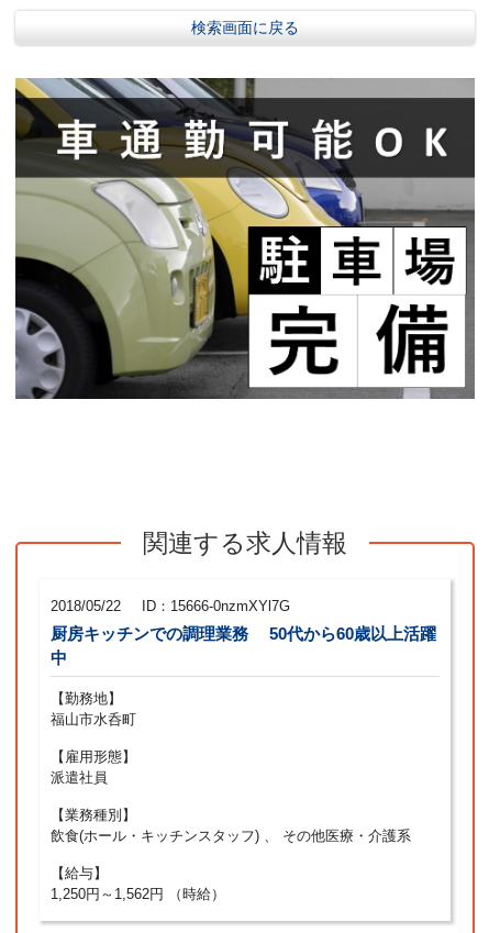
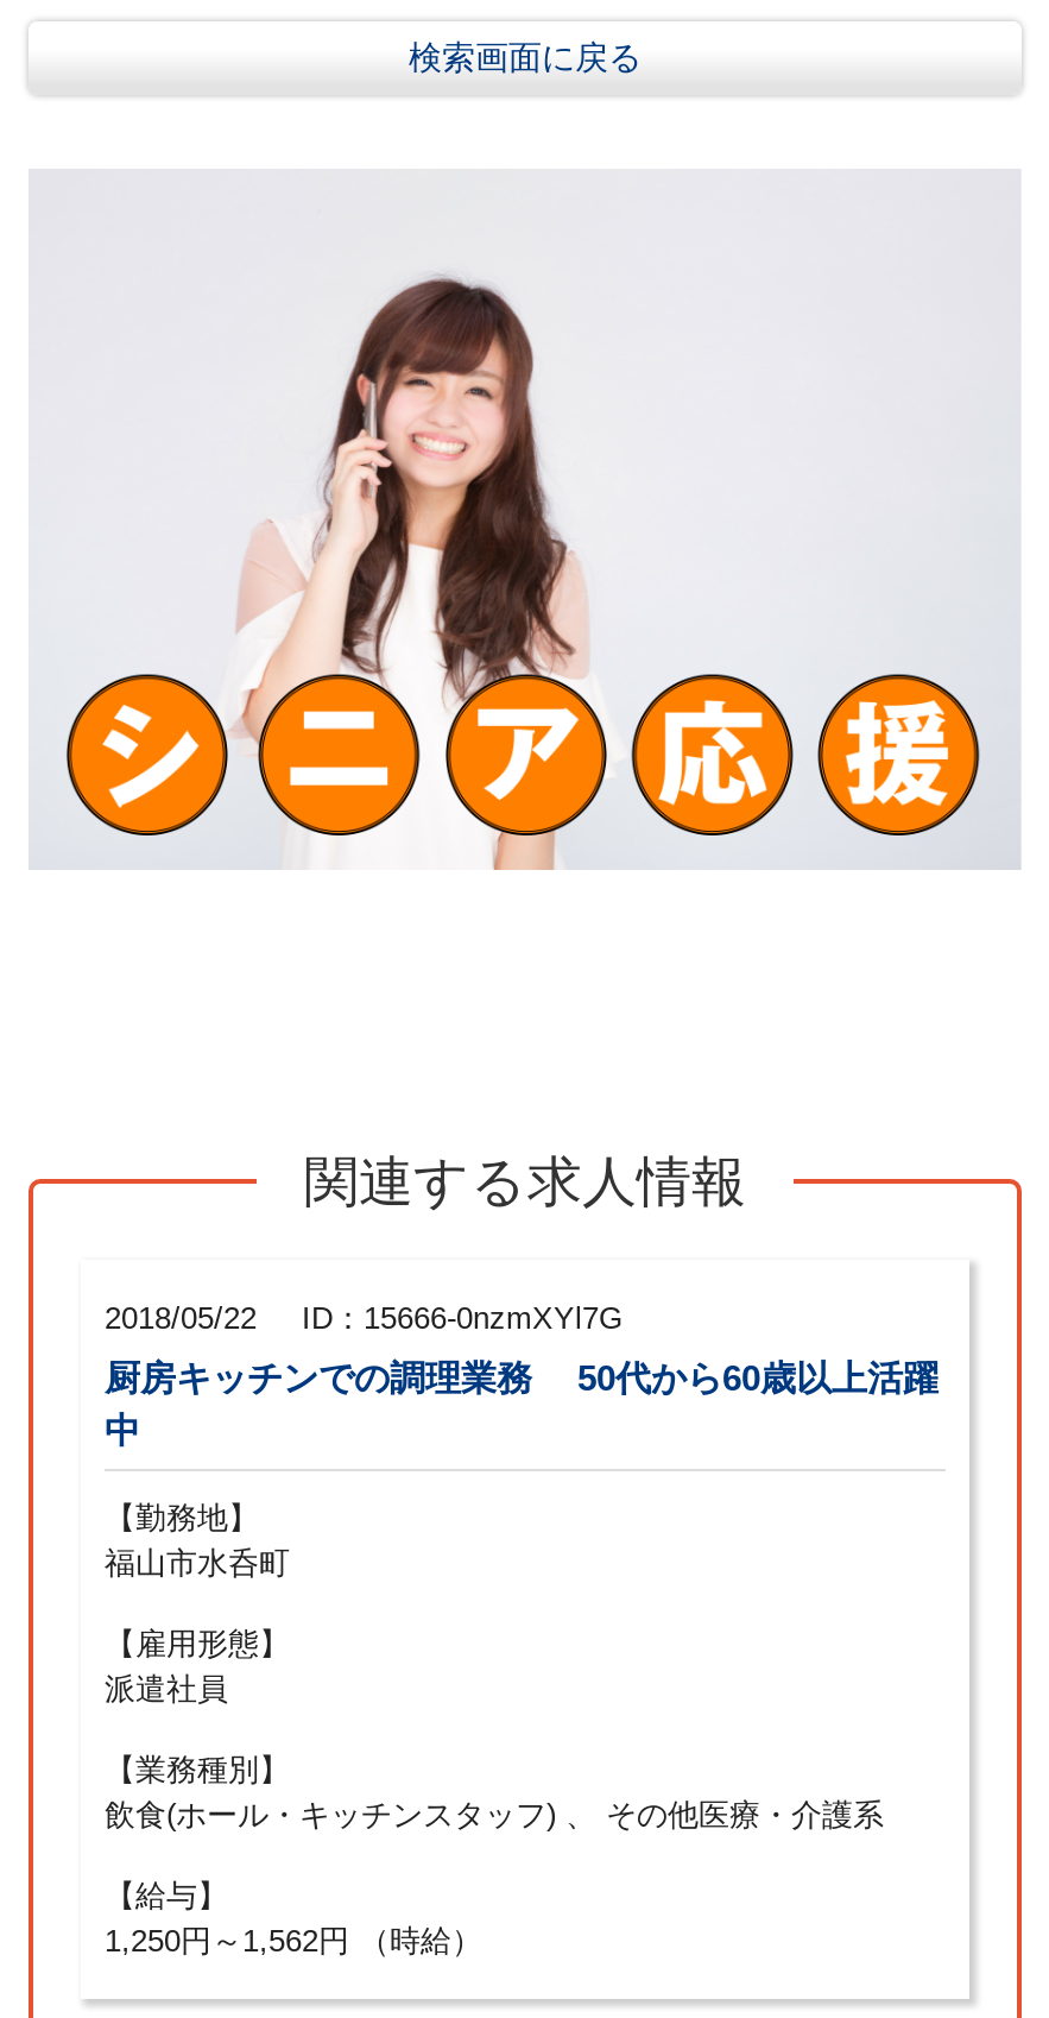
[14,77,476,400] [image] -> [29,174,1022,870] [image]

